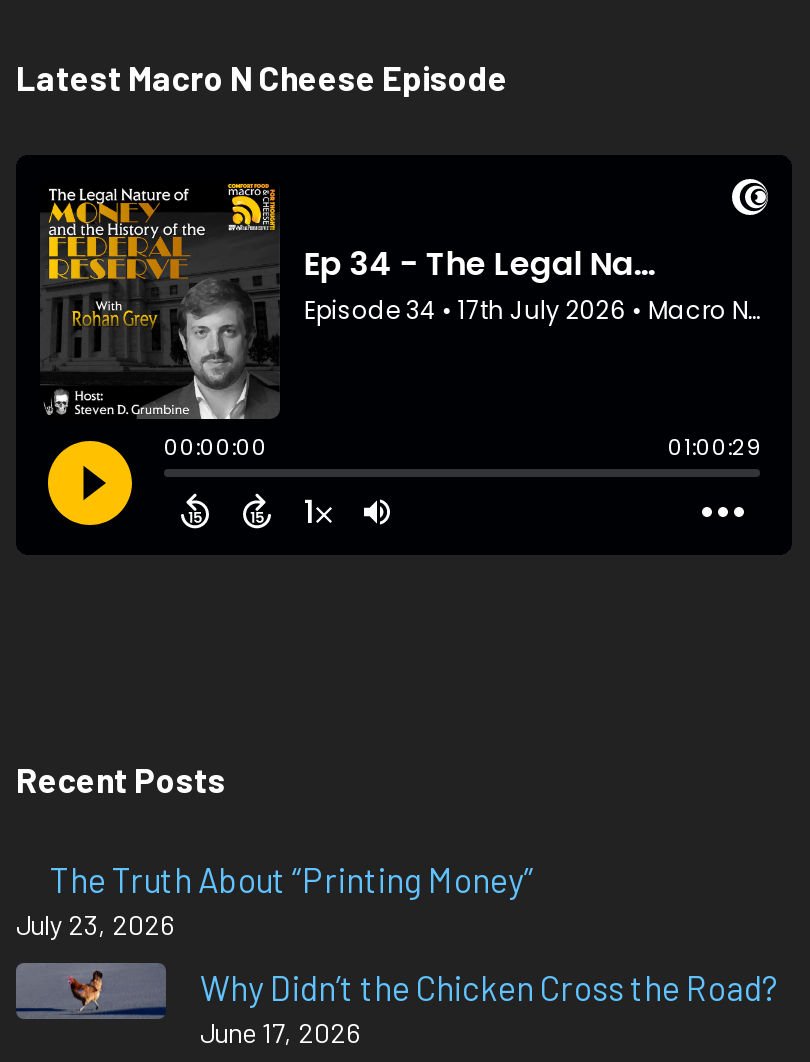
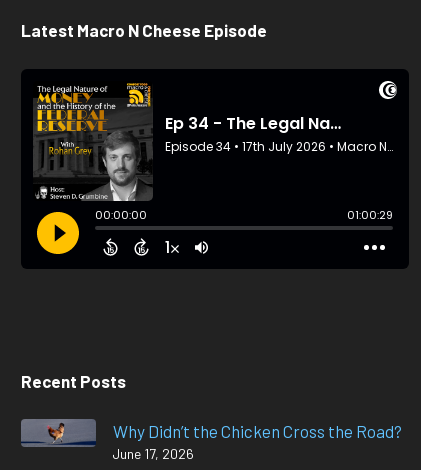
[16,859,534,941] The Truth About “Printing Money” | July 23, 2026 -> none

